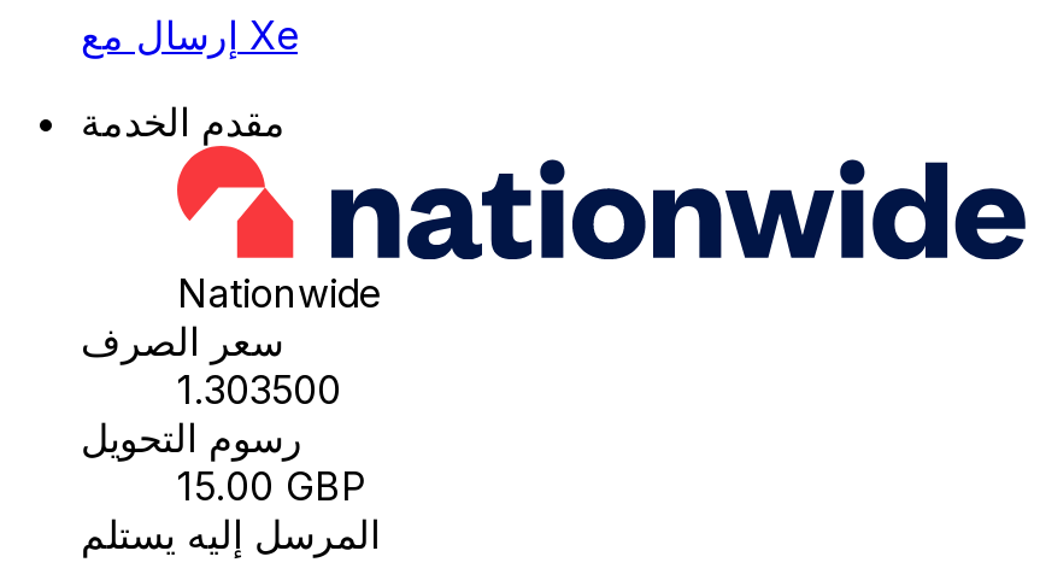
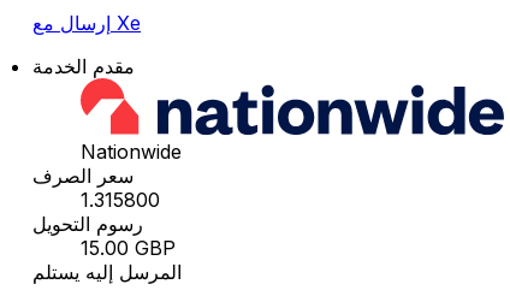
[177,365,341,414] 1.303500 -> [81,188,160,212] 1.315800

